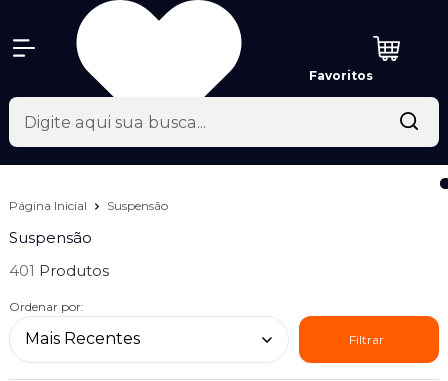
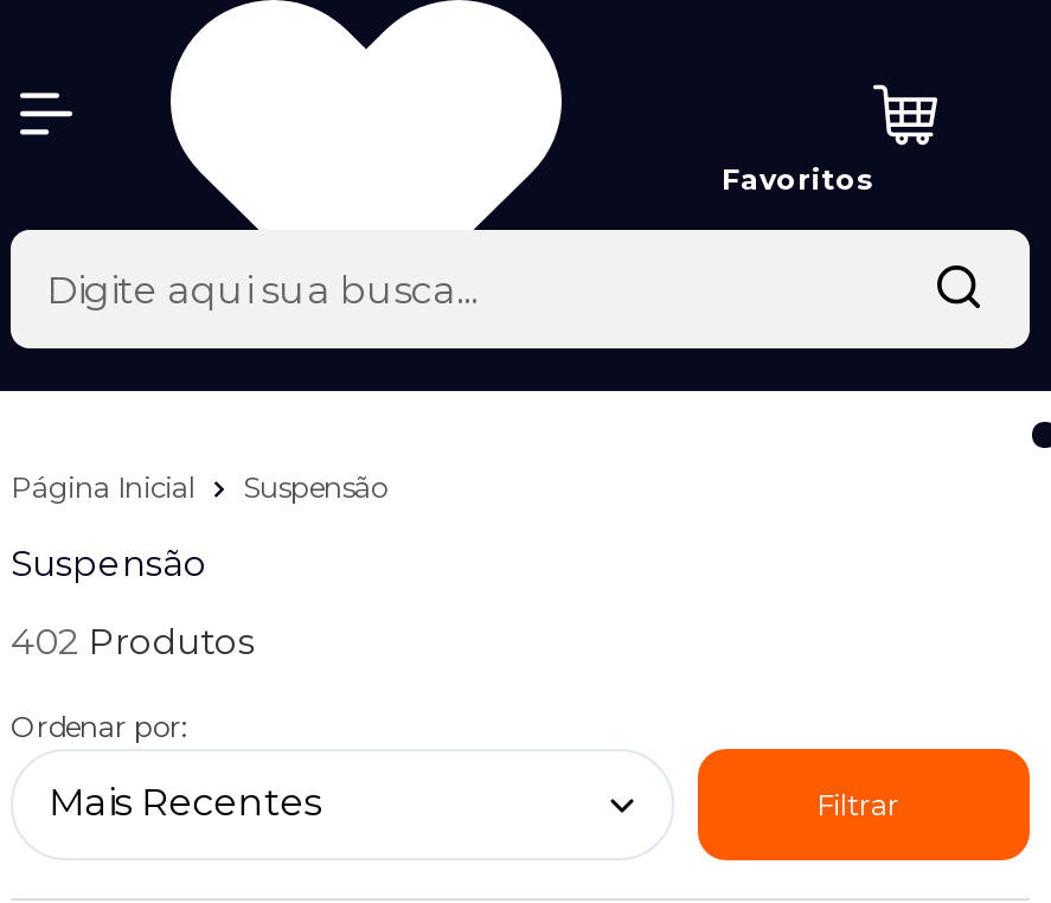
[9,261,35,280] 401 -> [11,618,79,663] 402

